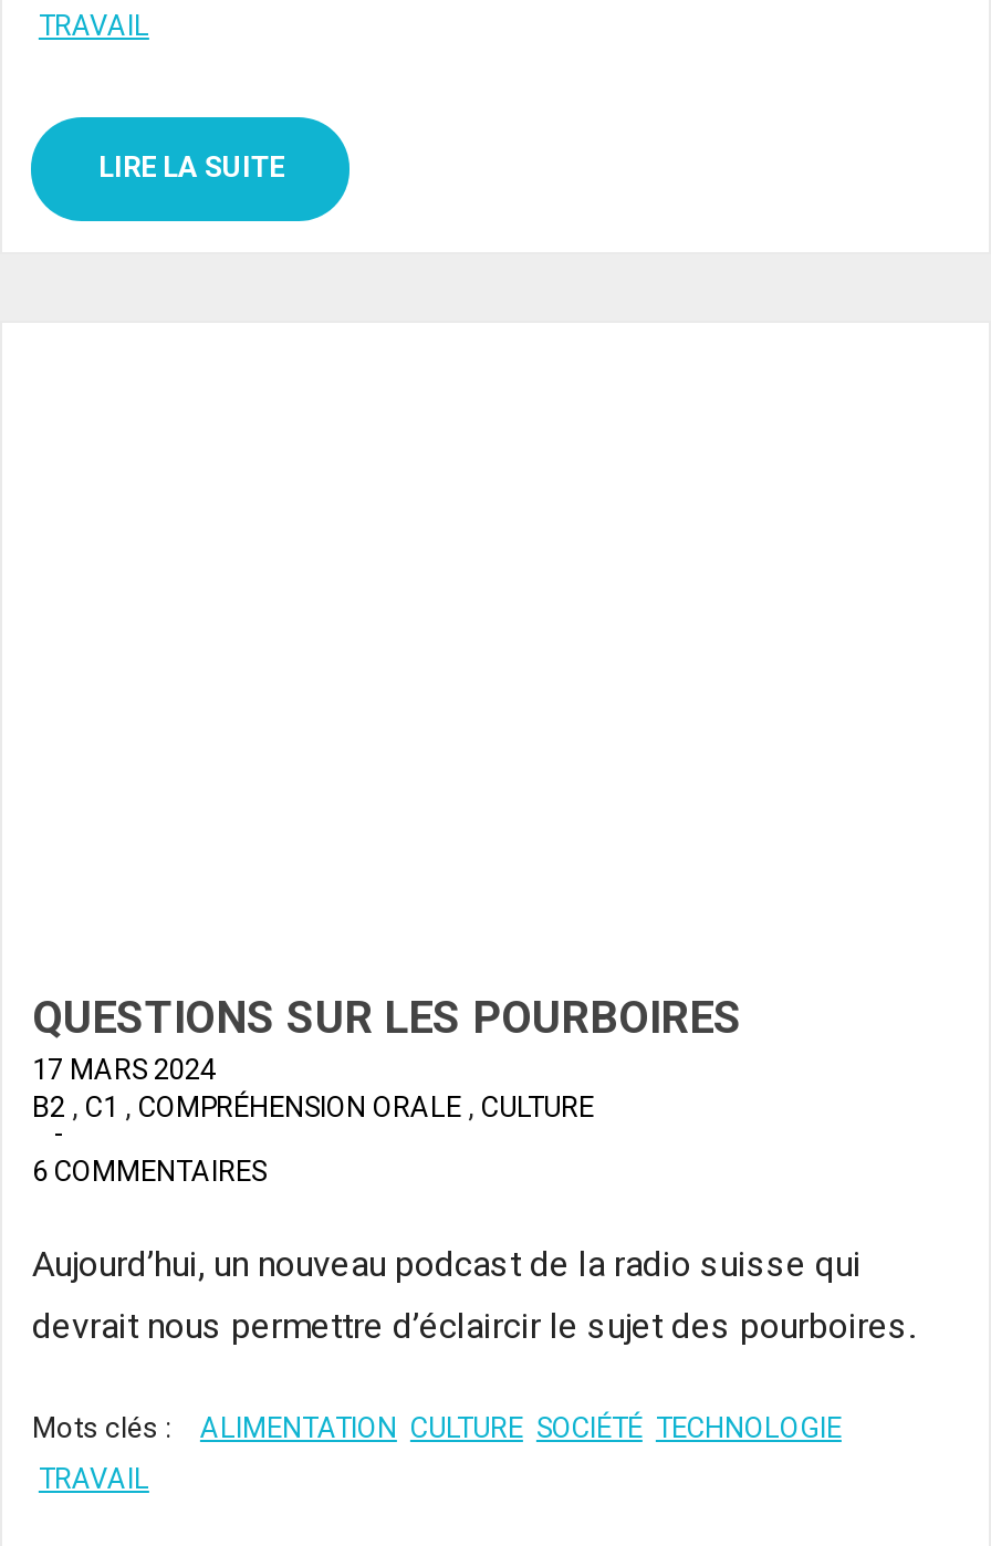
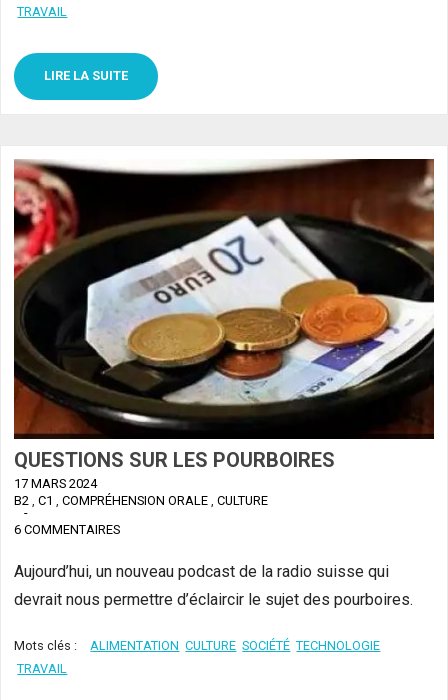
none -> [13,158,435,440] [image]

